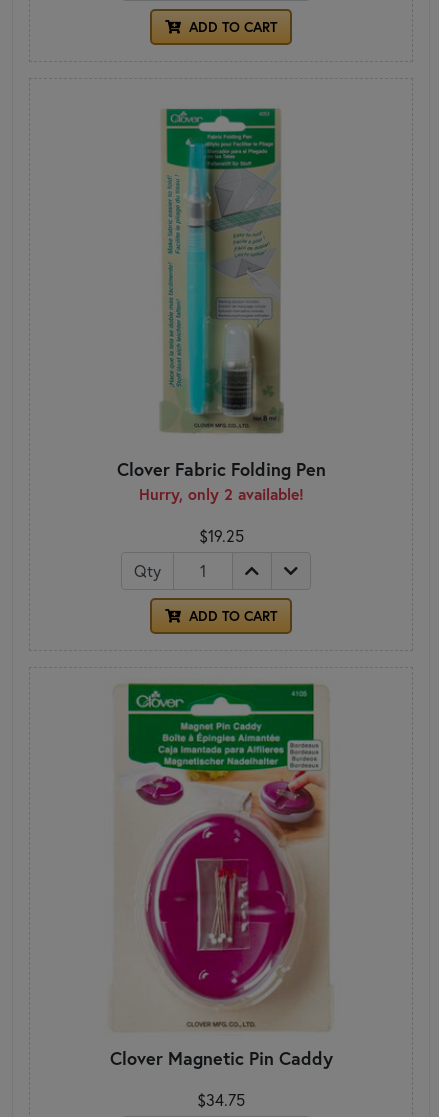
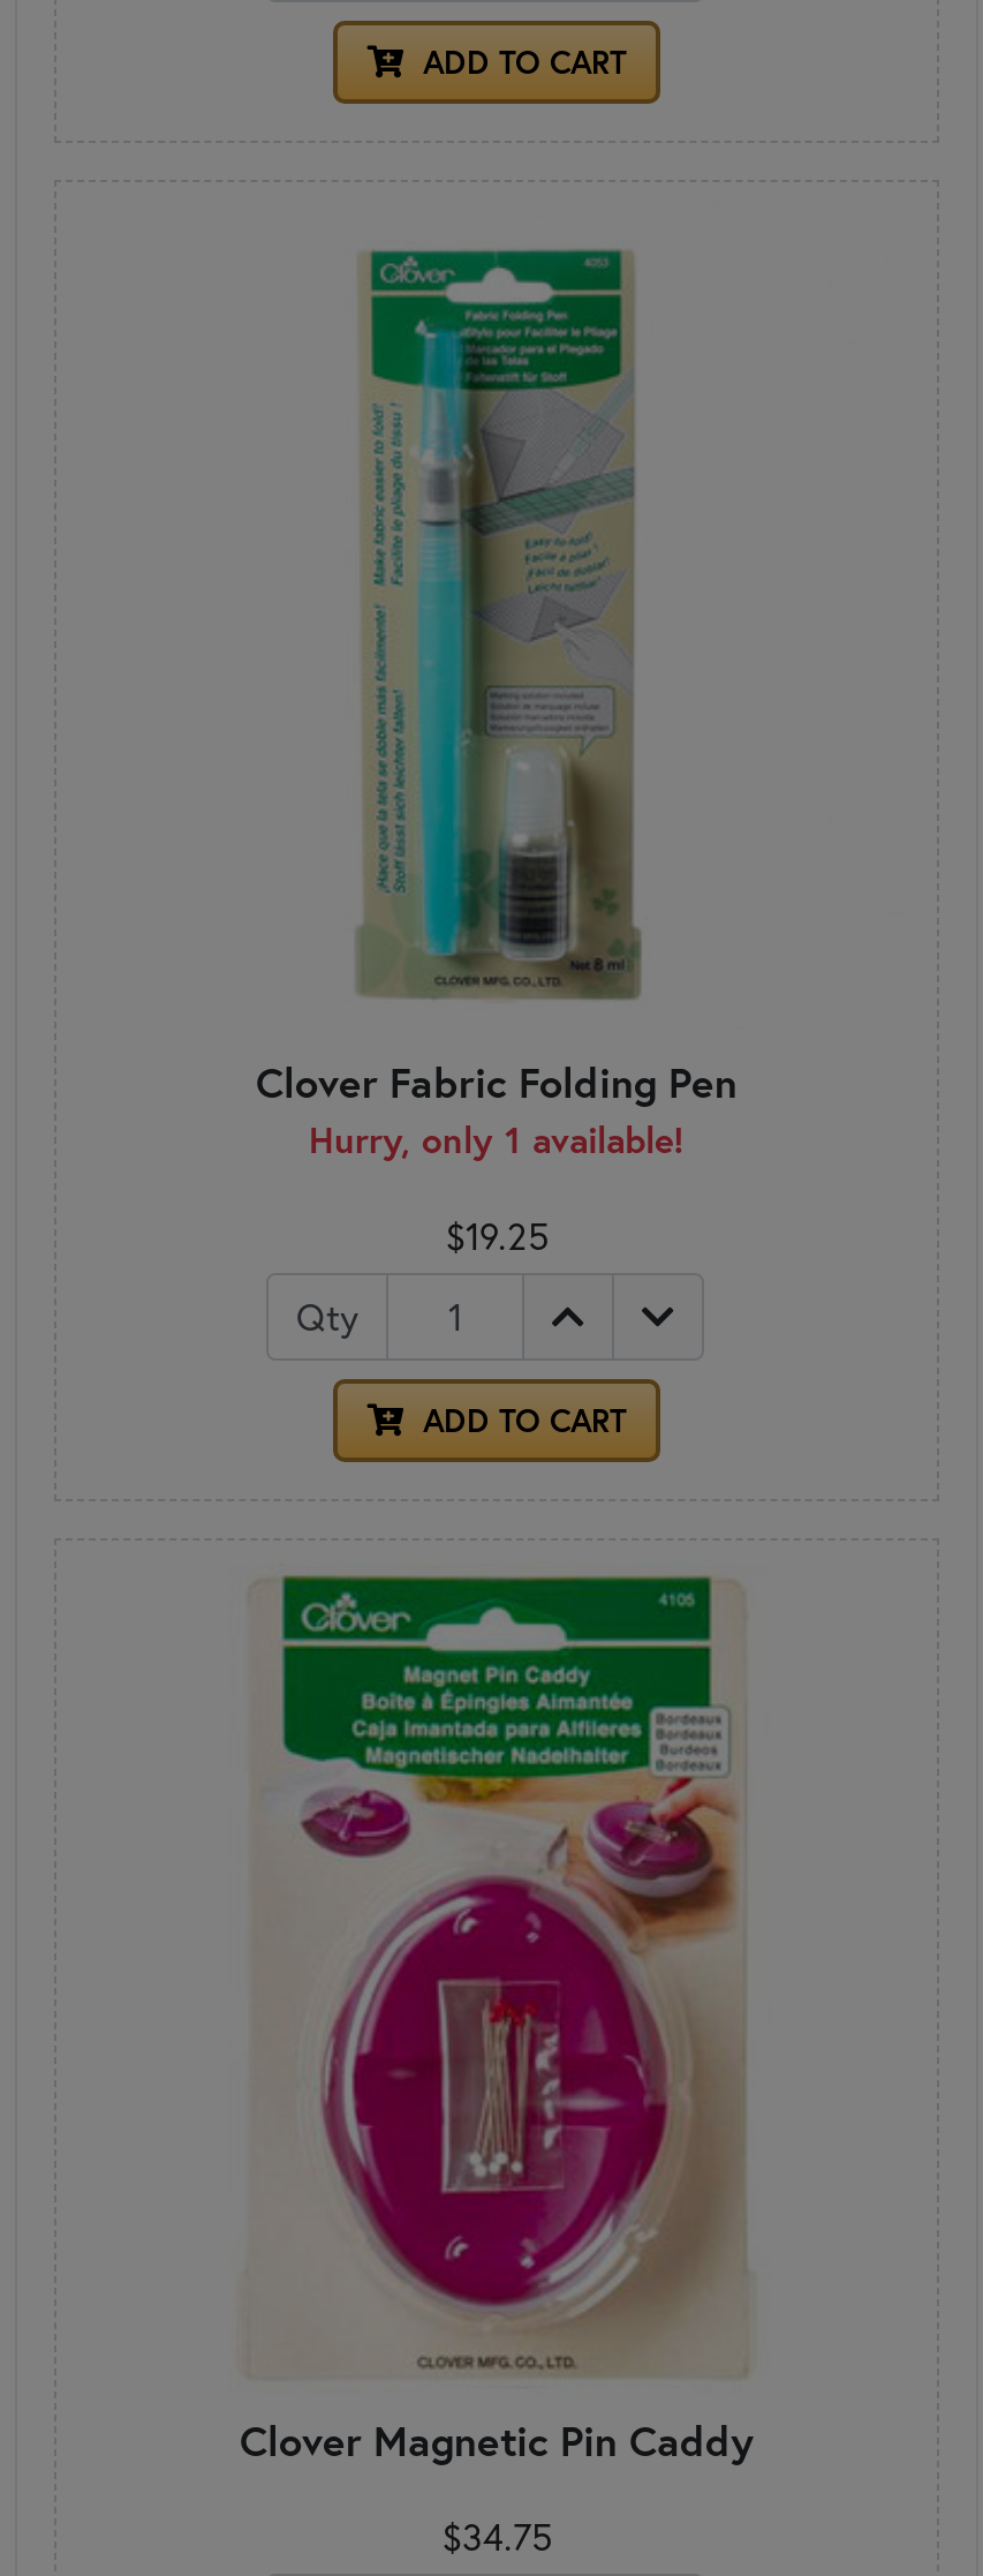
[138,484,303,504] Hurry, only 2 available! -> [309,1116,685,1162] Hurry, only 1 available!

